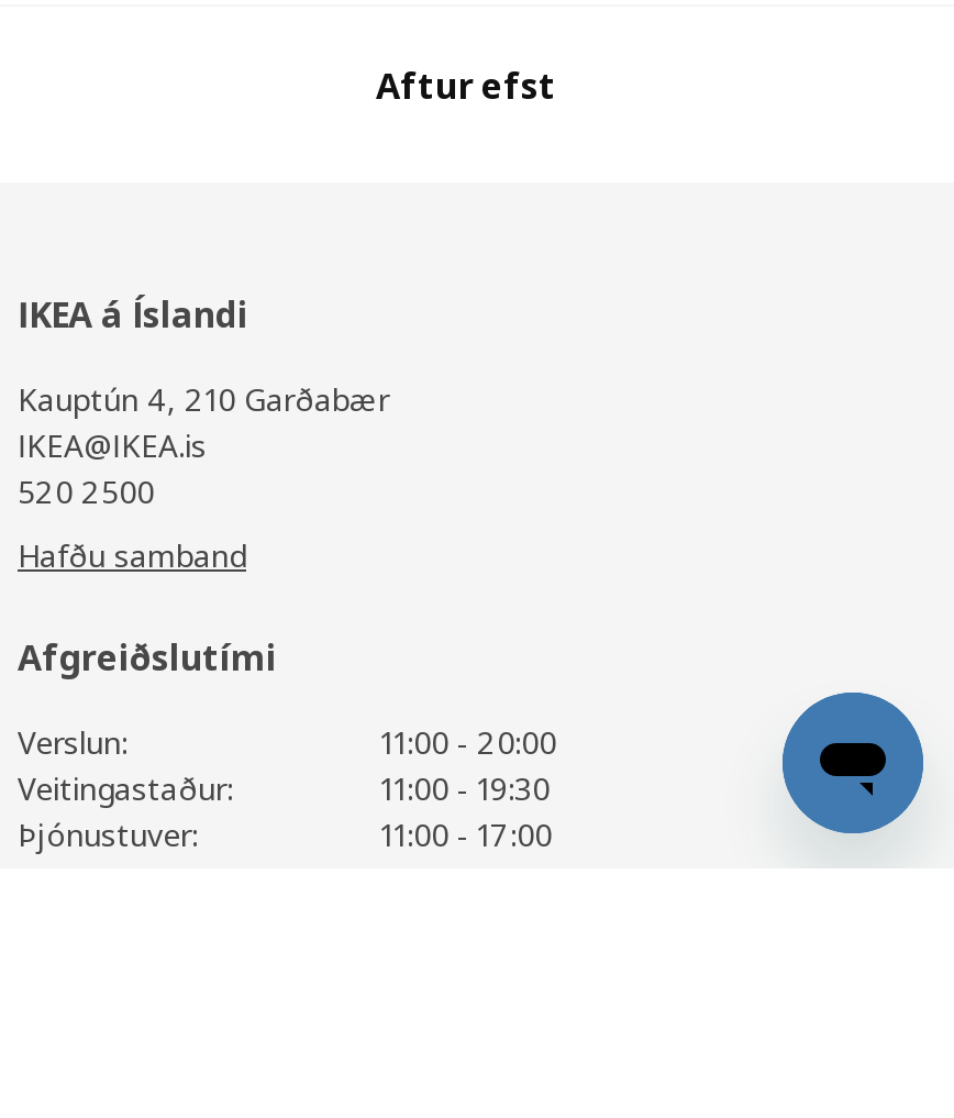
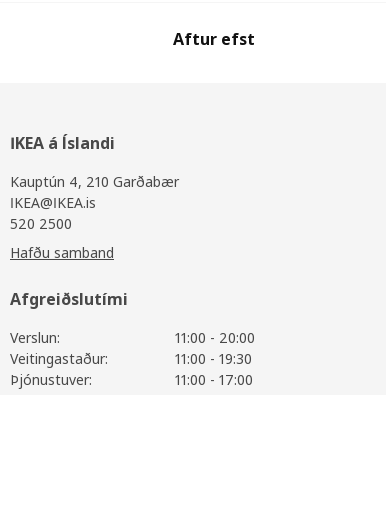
[780,690,925,853] [image] -> none

